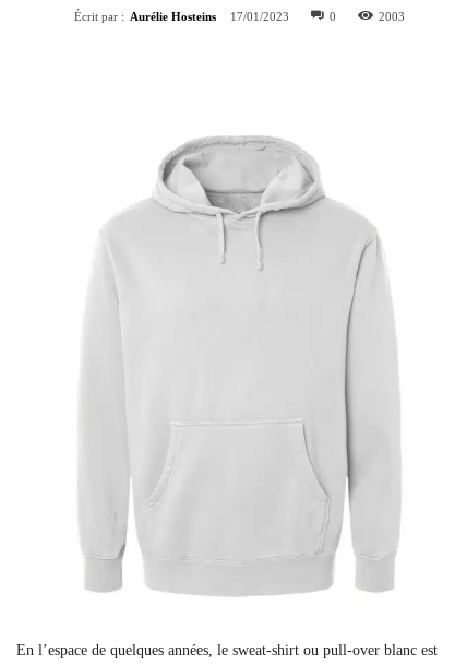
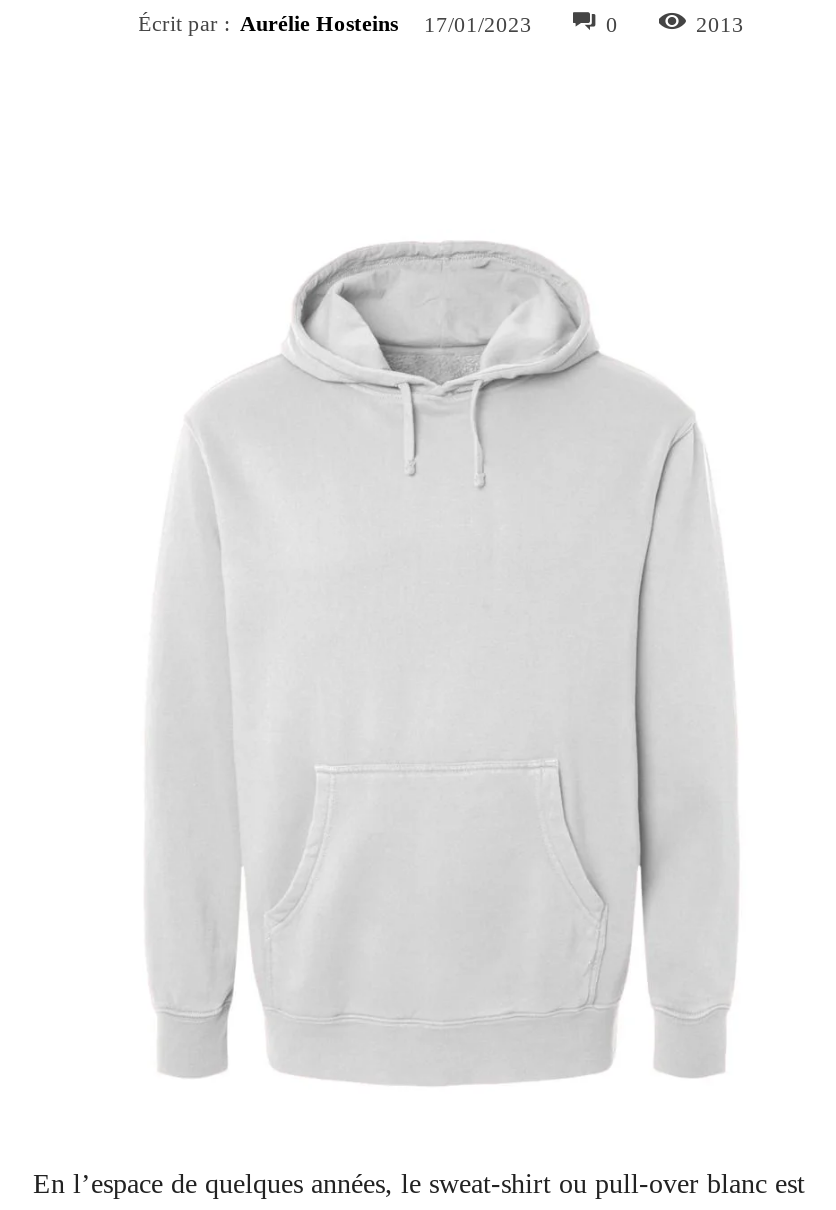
[378,10,404,23] 2003 -> [696,12,744,36] 2013

